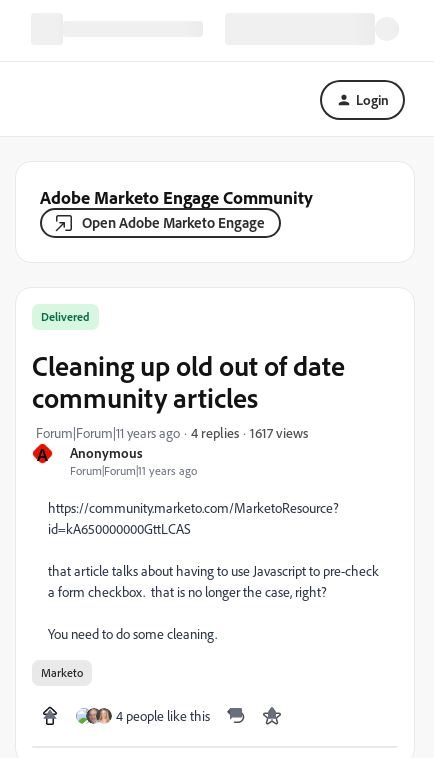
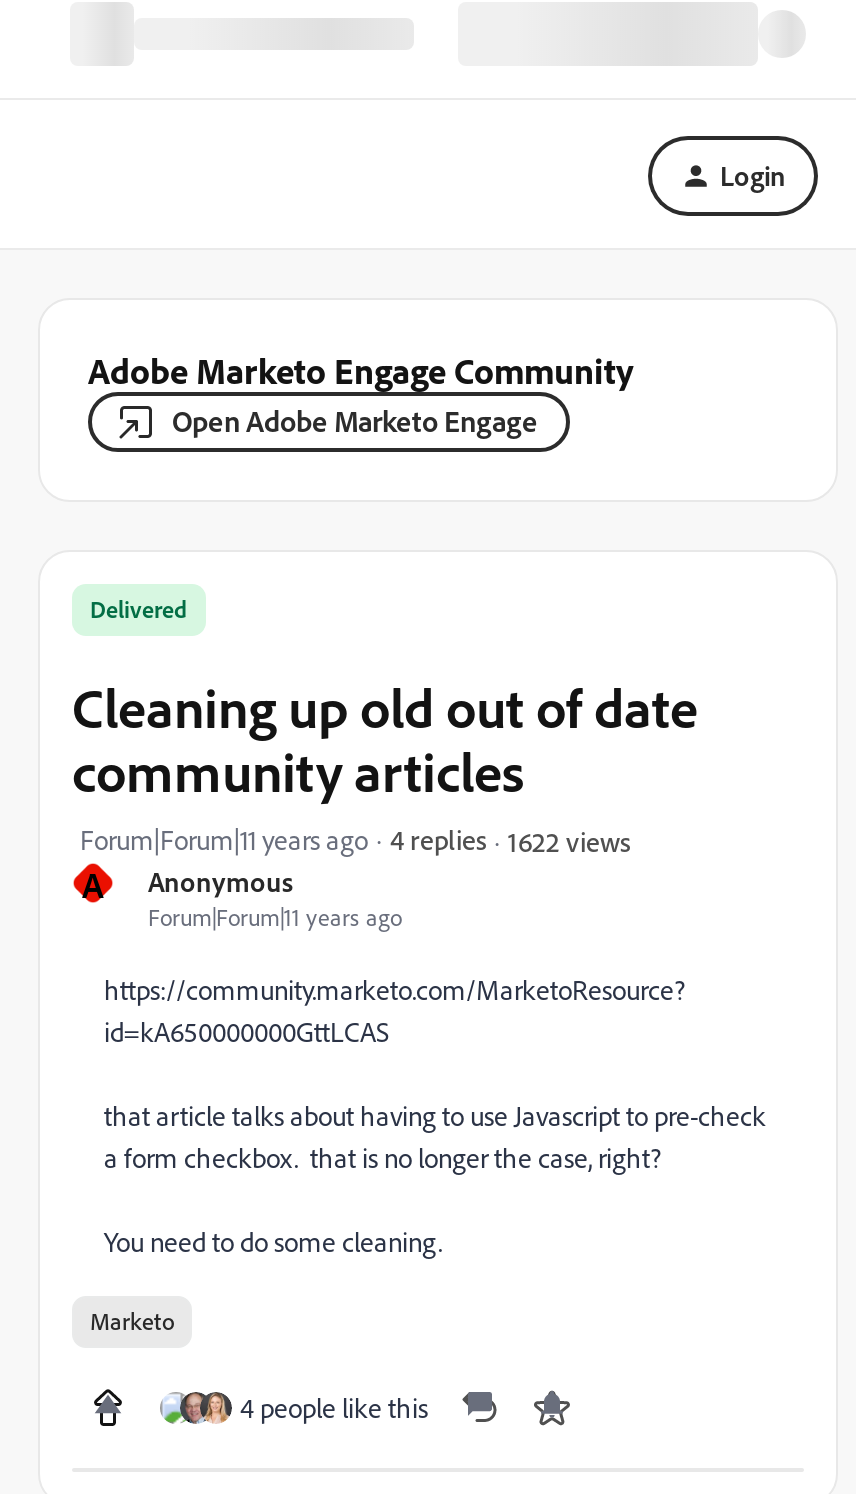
[250,423,308,440] 1617 views -> [508,823,630,857] 1622 views

